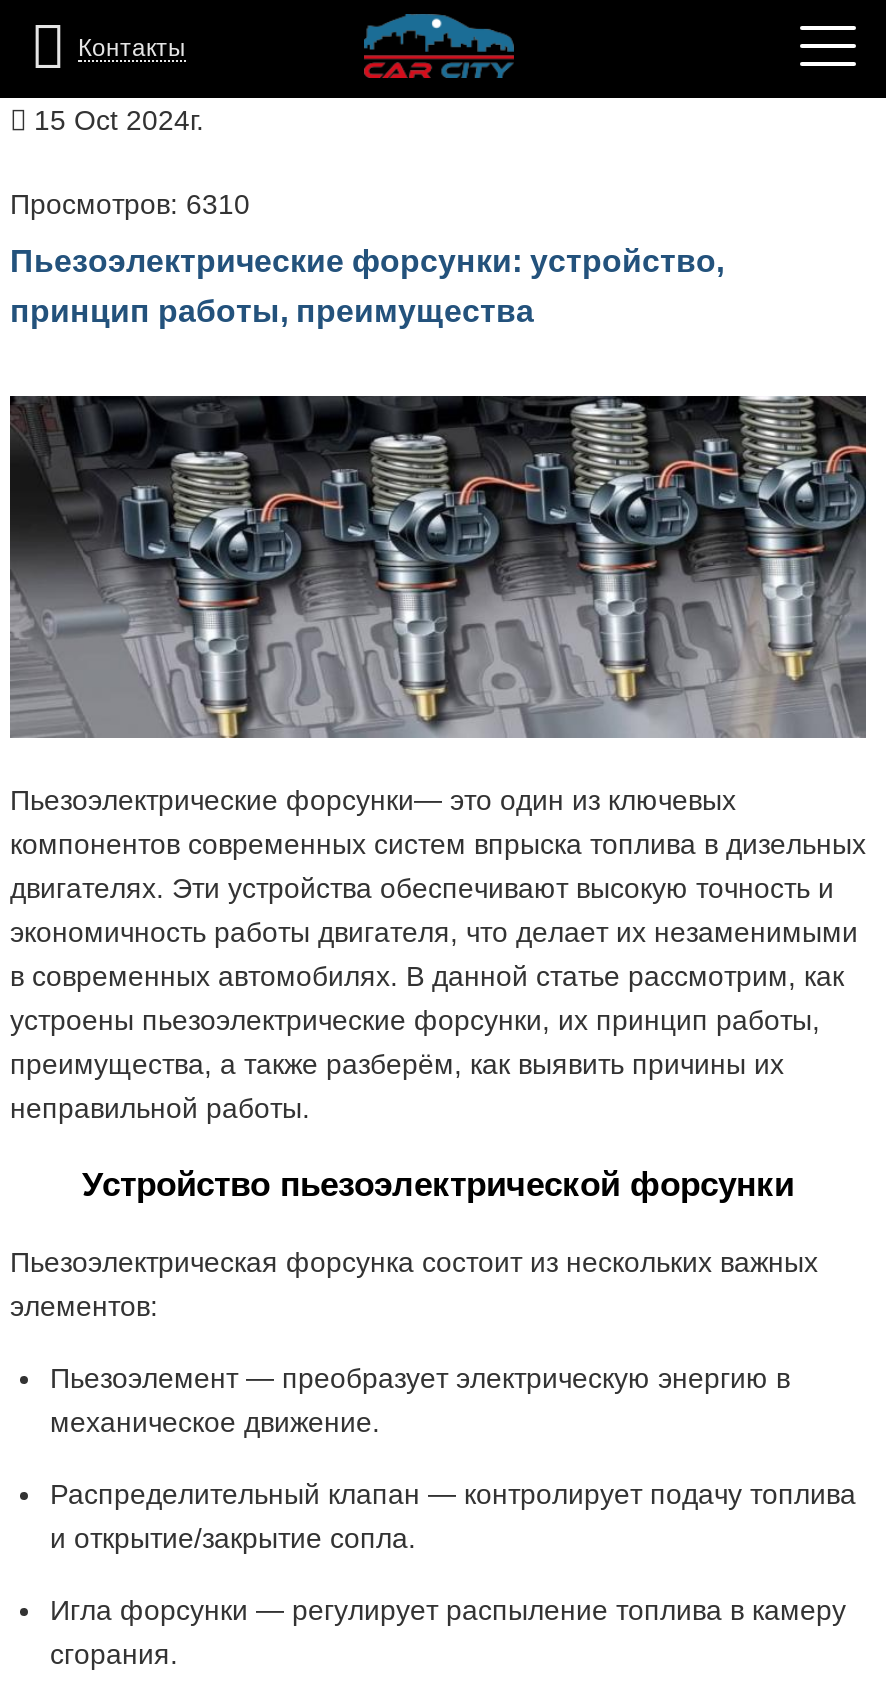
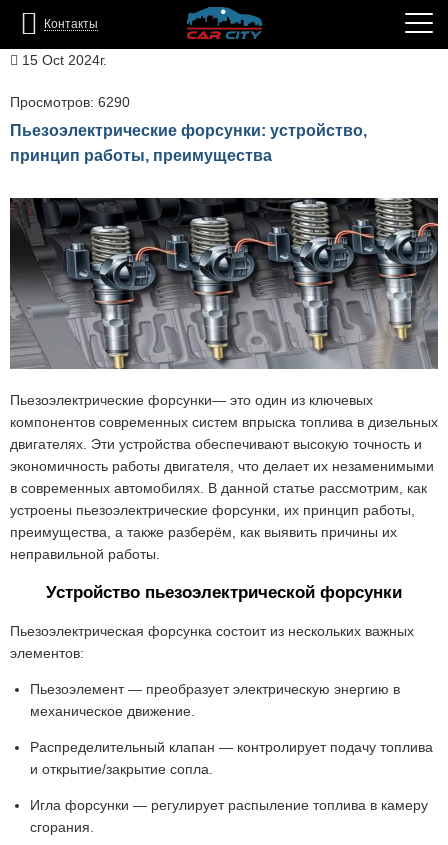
[10,188,250,220] Просмотров: 6310 -> [10,94,130,110] Просмотров: 6290

